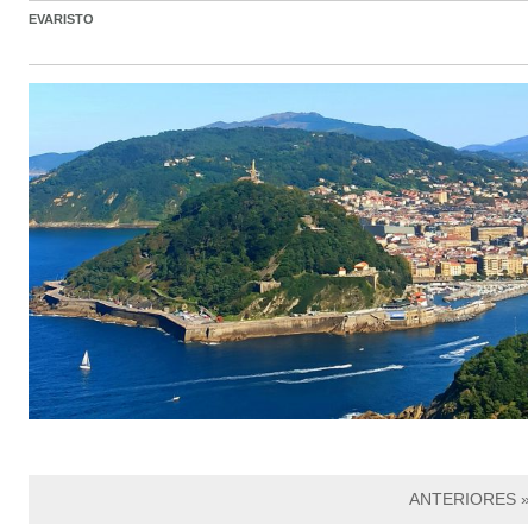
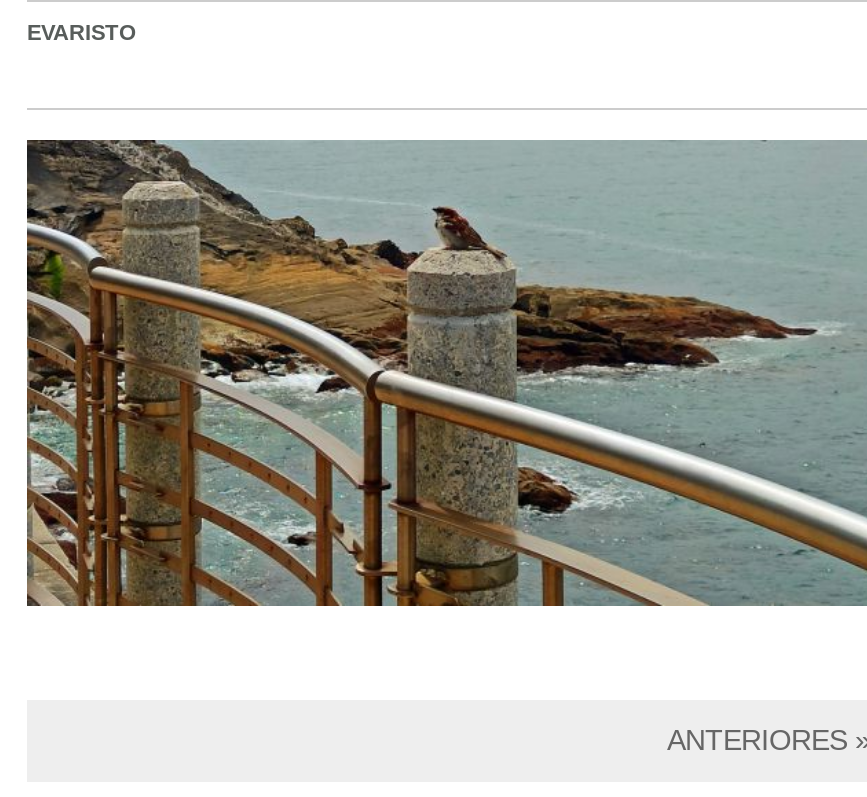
[27,83,524,421] [image] -> [25,138,861,610] [image]

